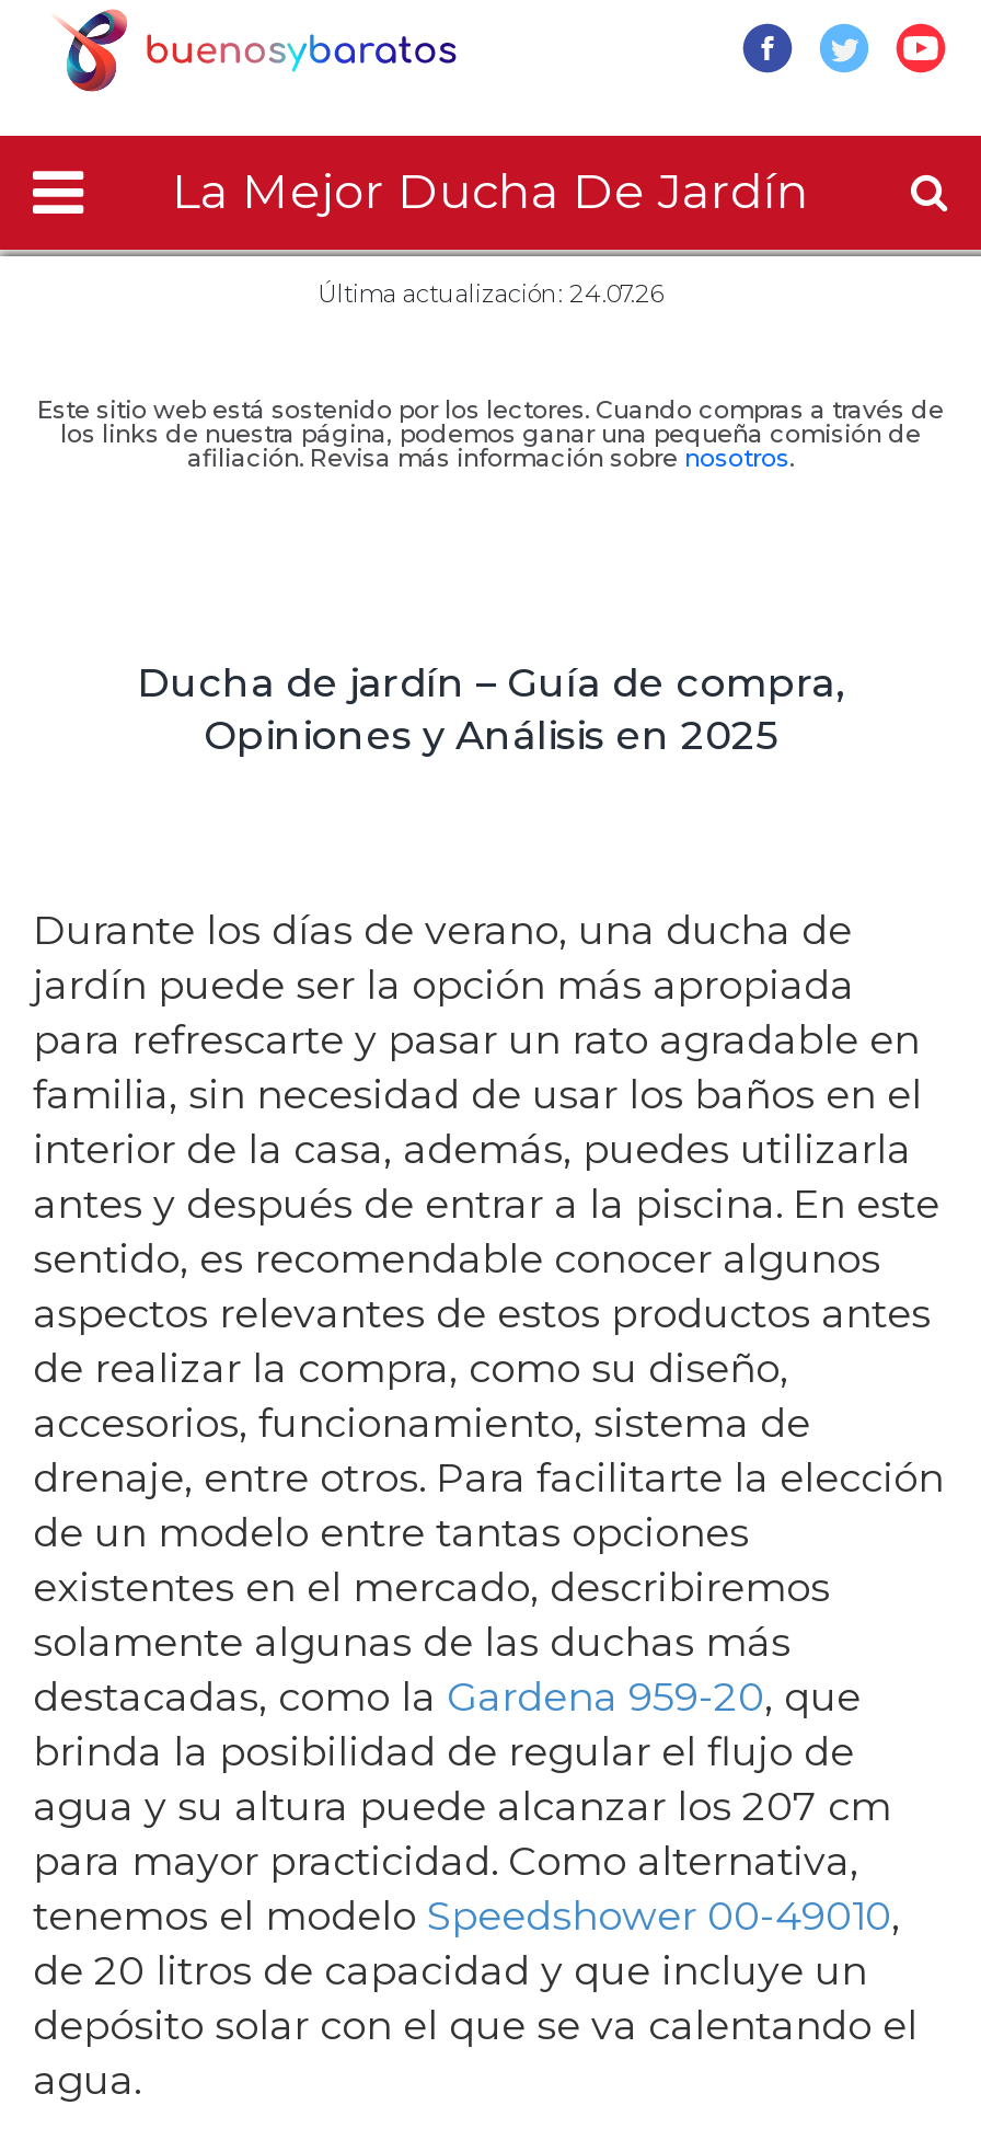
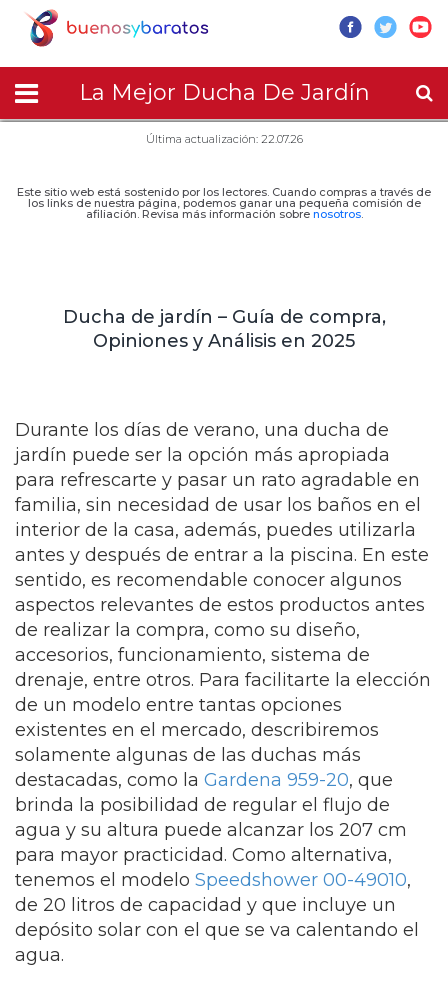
[318,278,663,309] Última actualización: 24.07.26 -> [145,132,302,146] Última actualización: 22.07.26

